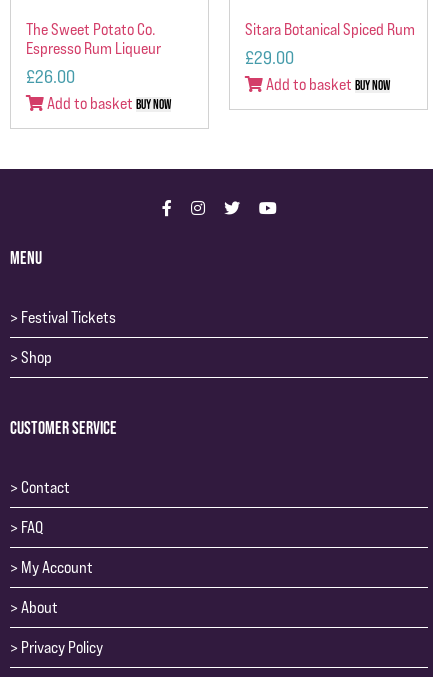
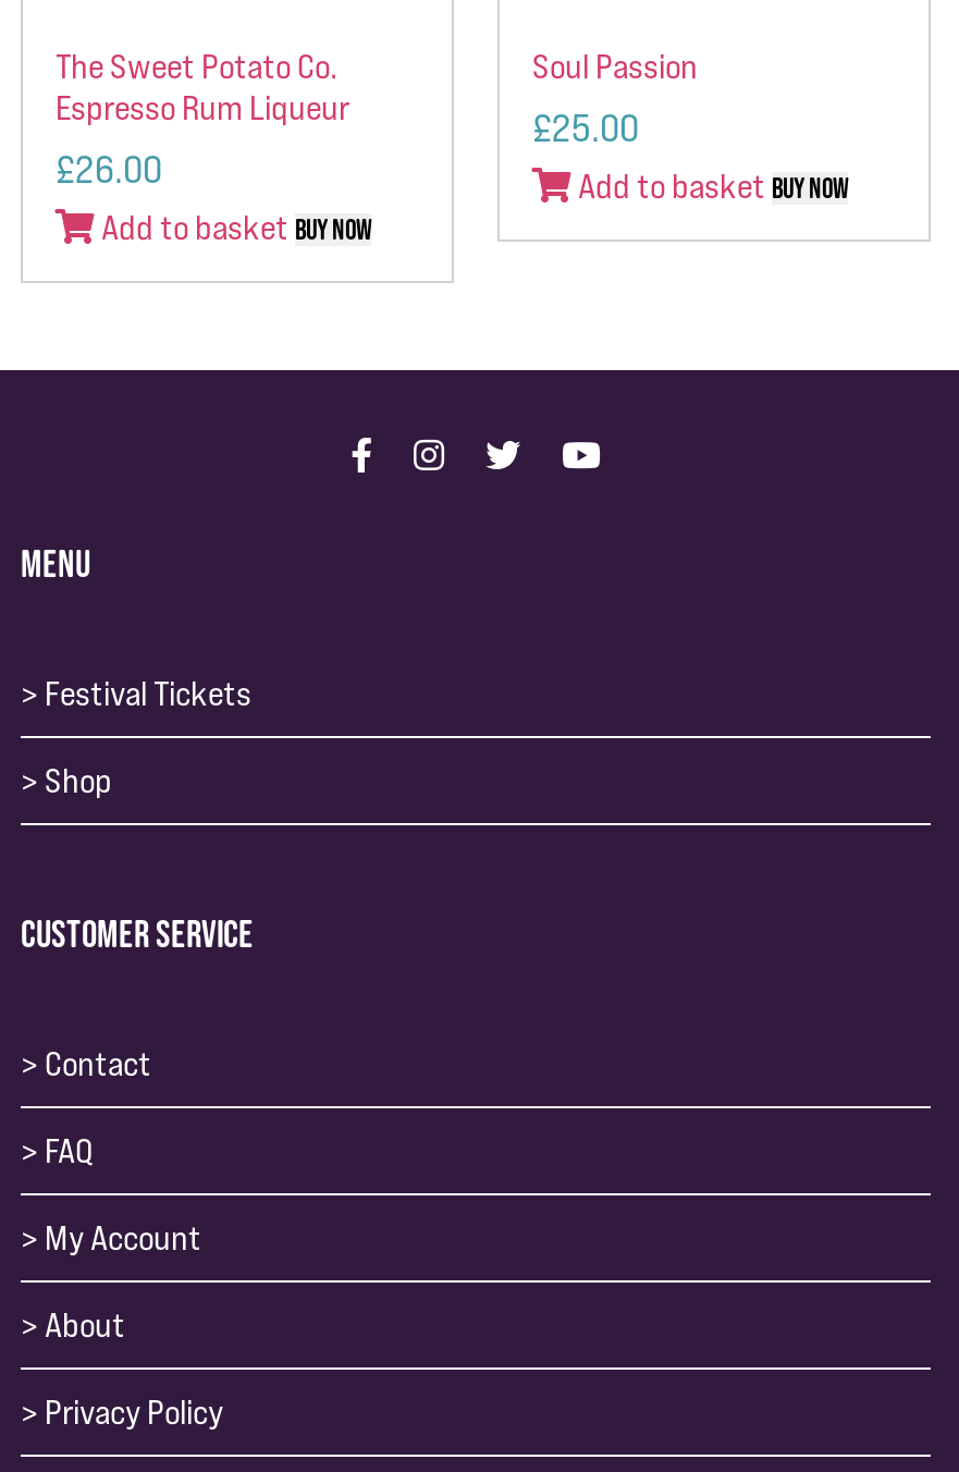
[245,20,415,68] Sitara Botanical Spiced Rum | £29.00 -> [532,46,698,150] Soul Passion | £25.00

